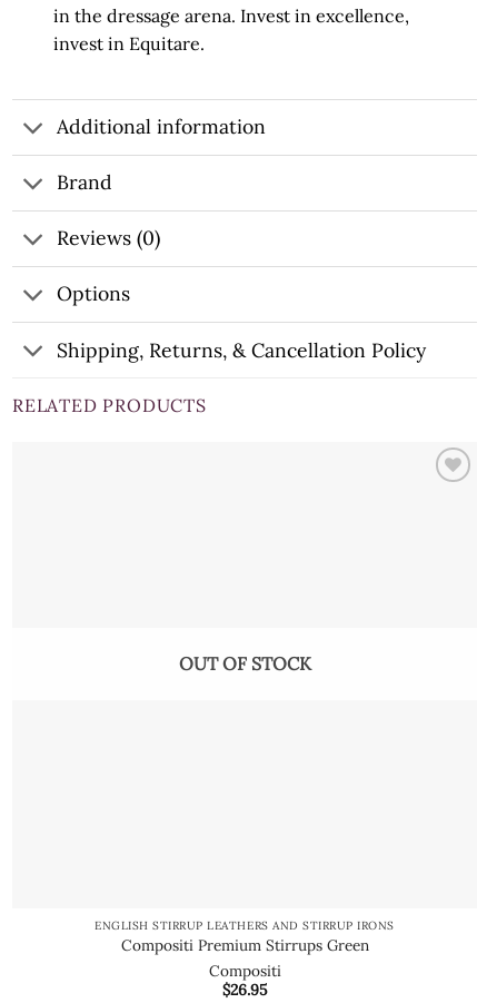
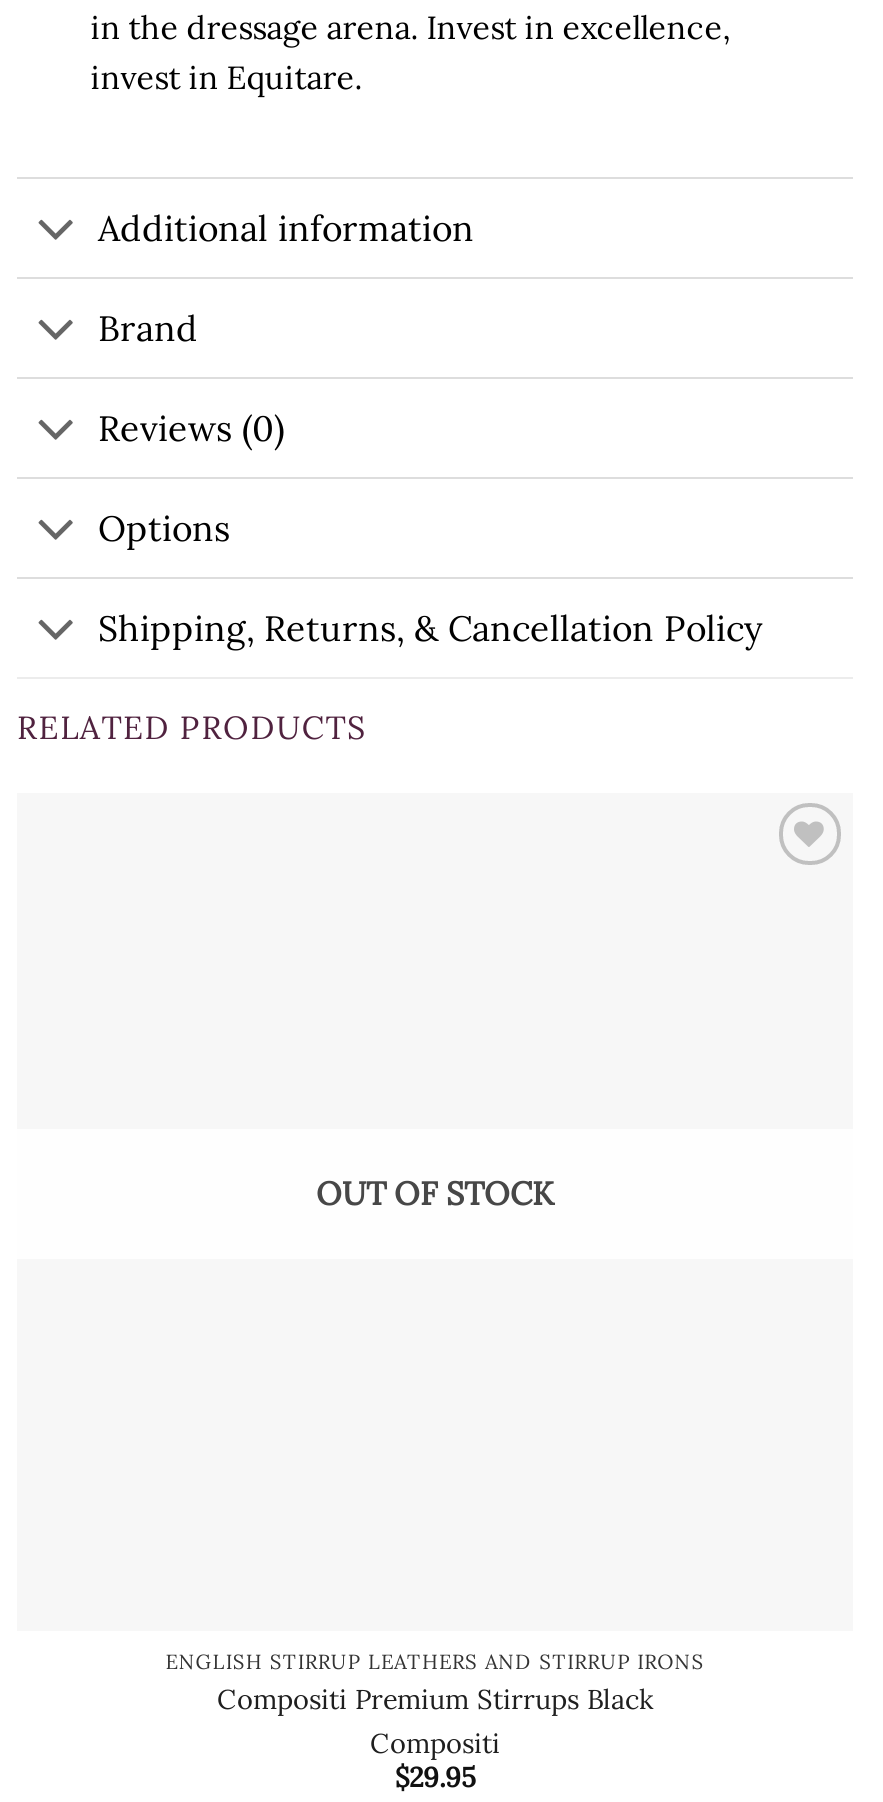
[121,936,369,956] Compositi Premium Stirrups Green -> [217,1681,653,1717] Compositi Premium Stirrups Black
[222,979,267,999] $26.95 -> [395,1760,475,1796] $29.95

